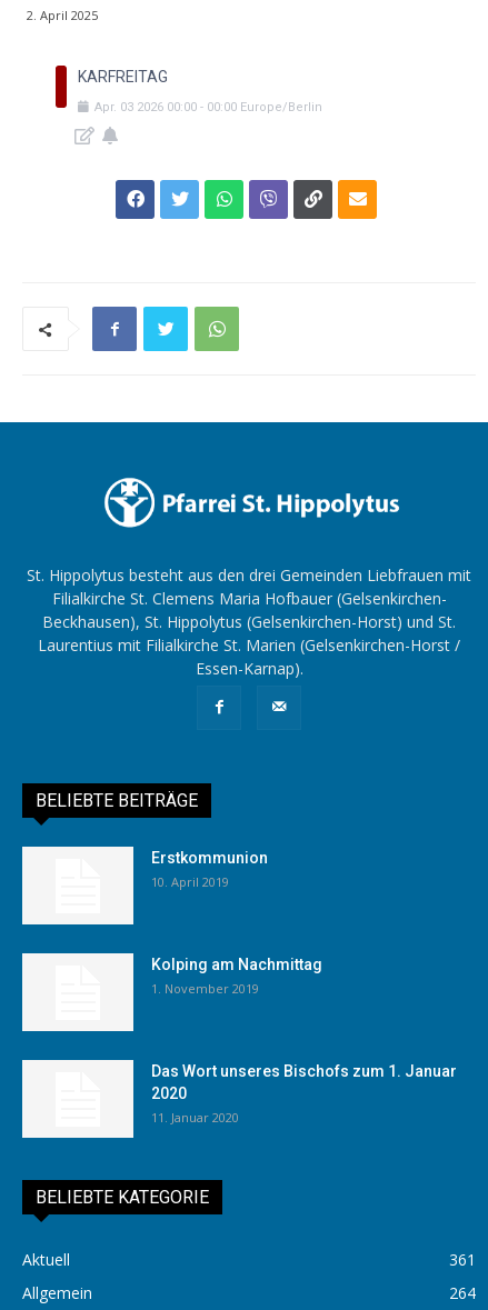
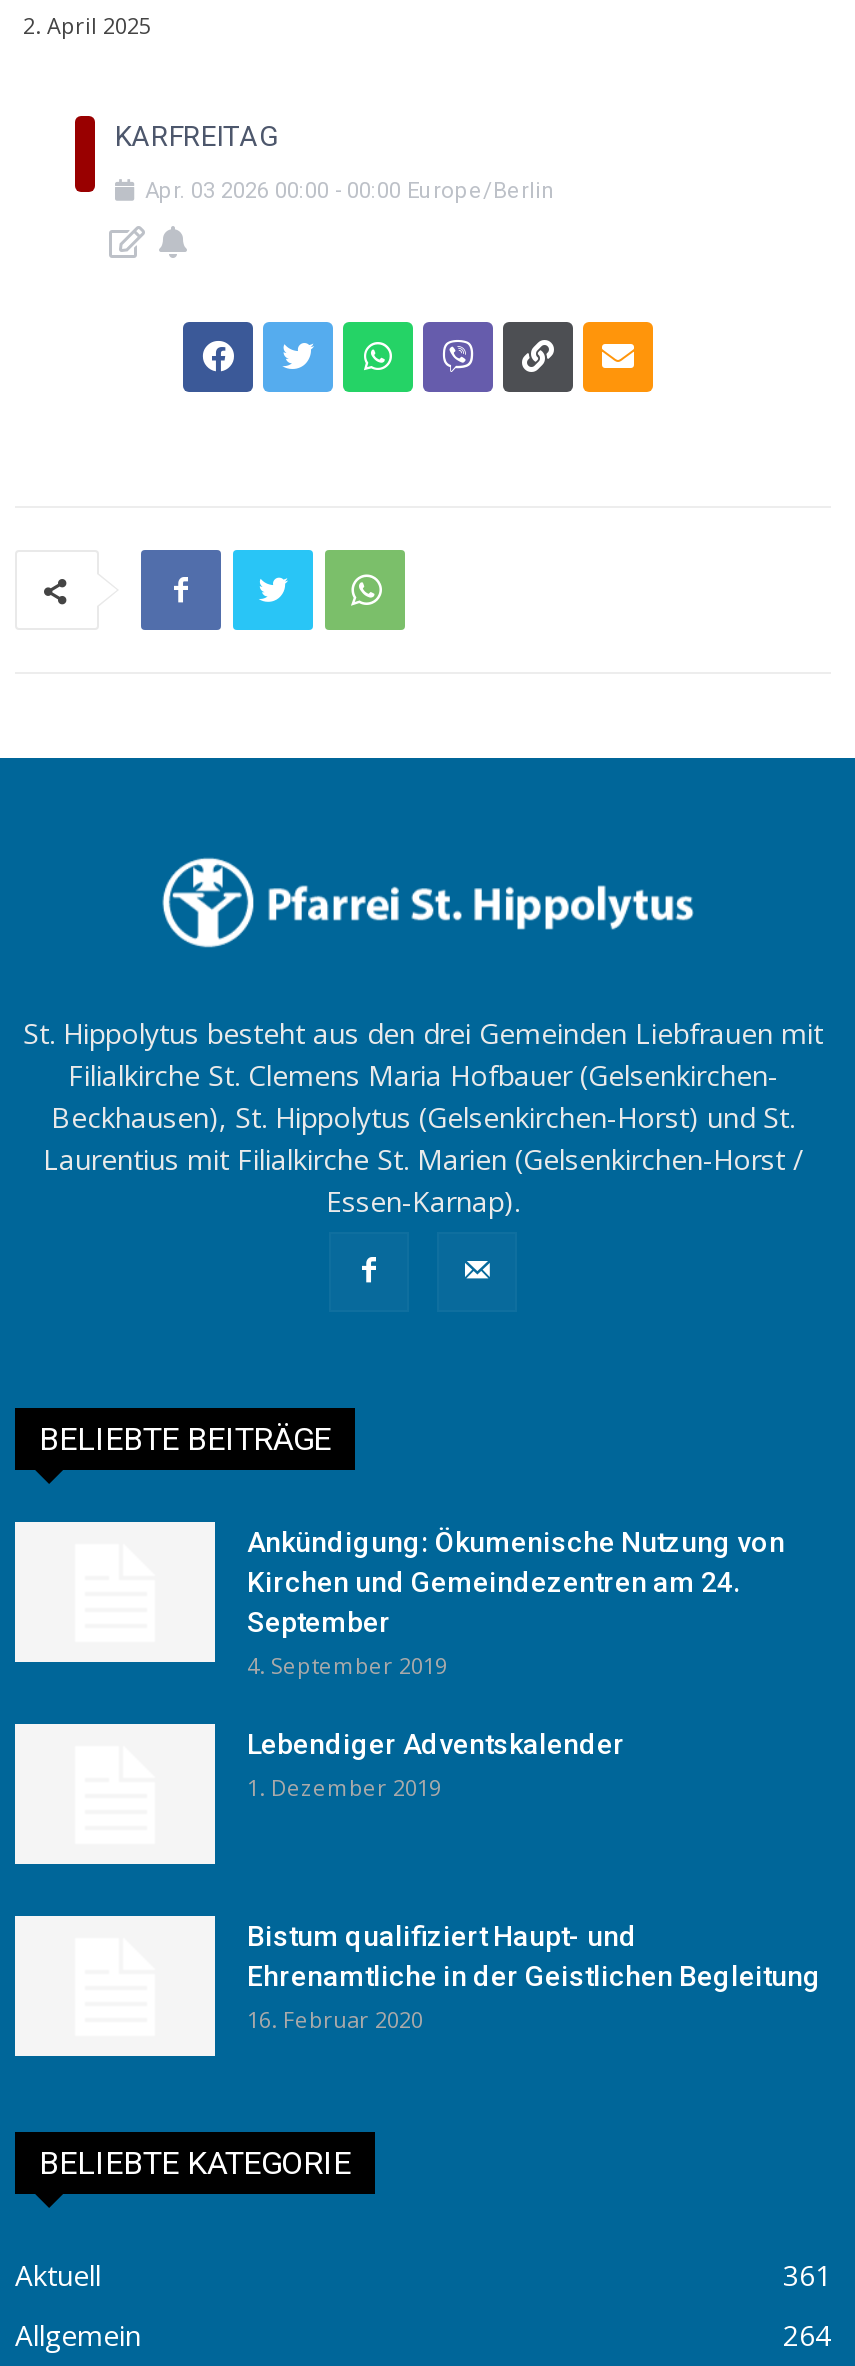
[151,848,268,890] Erstkommunion | 10. April 2019 -> [247,1525,785,1679] Ankündigung: Ökumenische Nutzung von | Kirchen und Gemeindezentren am 24. | September | 4. September 2019
[151,955,322,996] Kolping am Nachmittag | 1. November 2019 -> [247,1727,625,1801] Lebendiger Adventskalender | 1. Dezember 2019
[151,1062,457,1125] Das Wort unseres Bischofs zum 1. Januar | 2020 | 11. Januar 2020 -> [247,1919,821,2033] Bistum qualifiziert Haupt- und | Ehrenamtliche in der Geistlichen Begleitung | 16. Februar 2020

